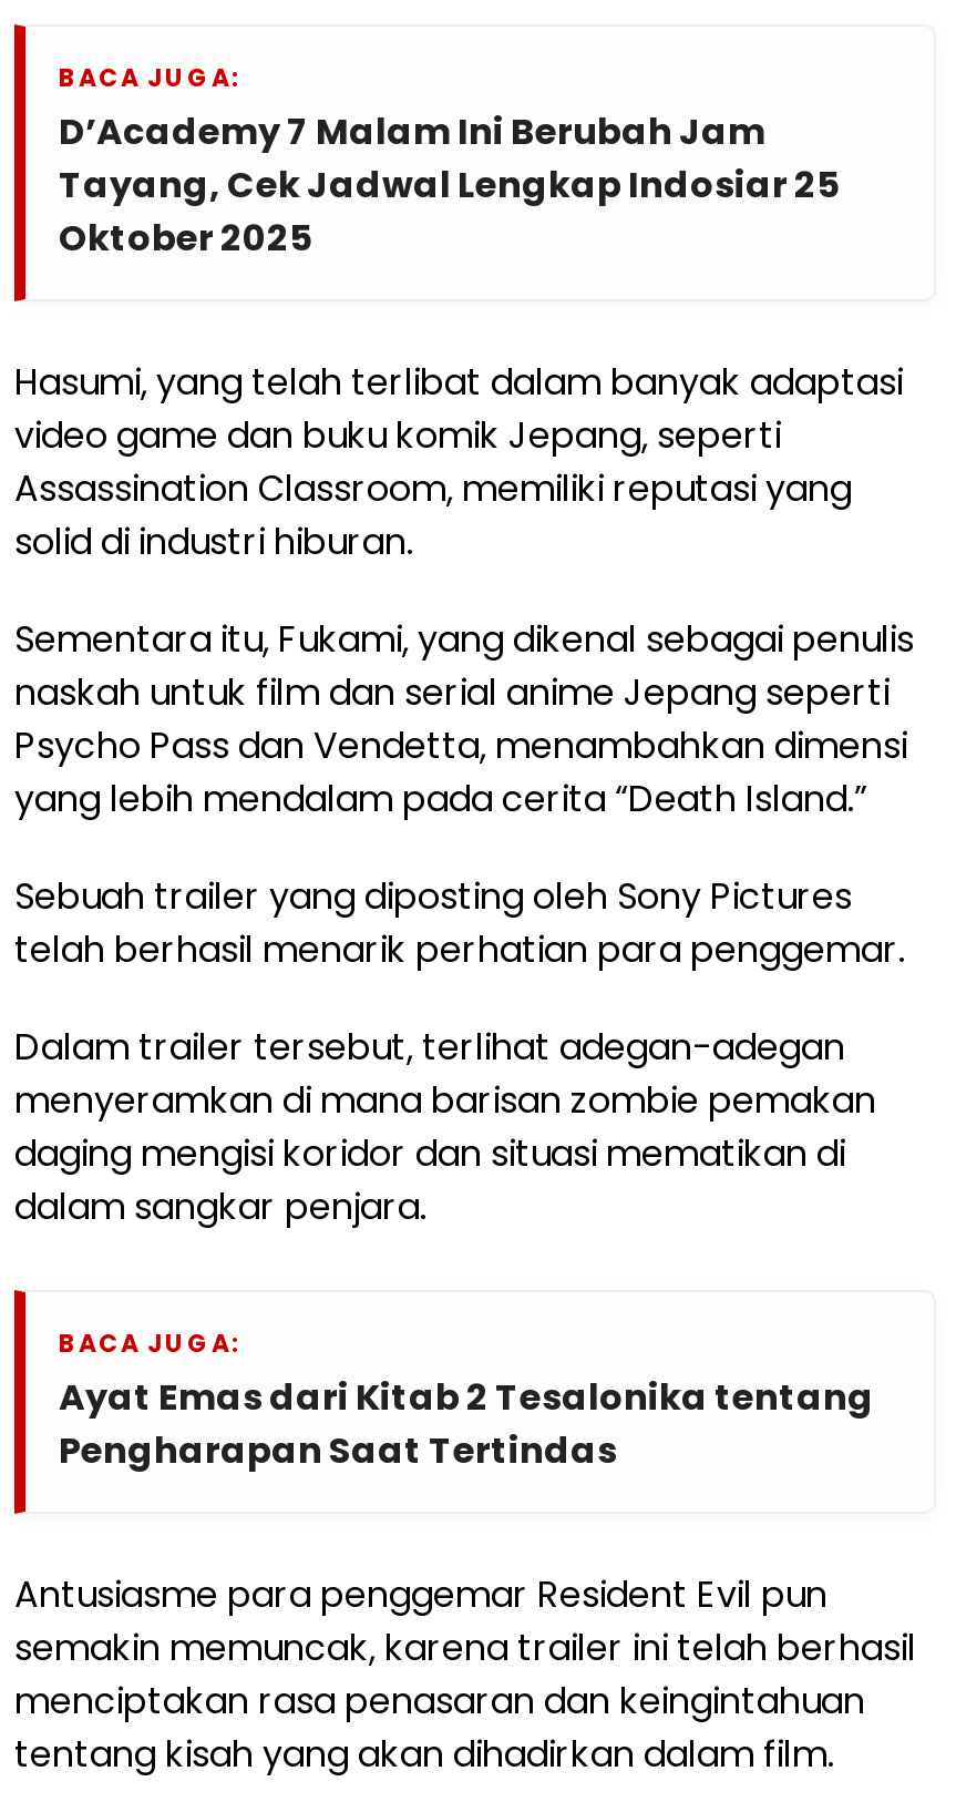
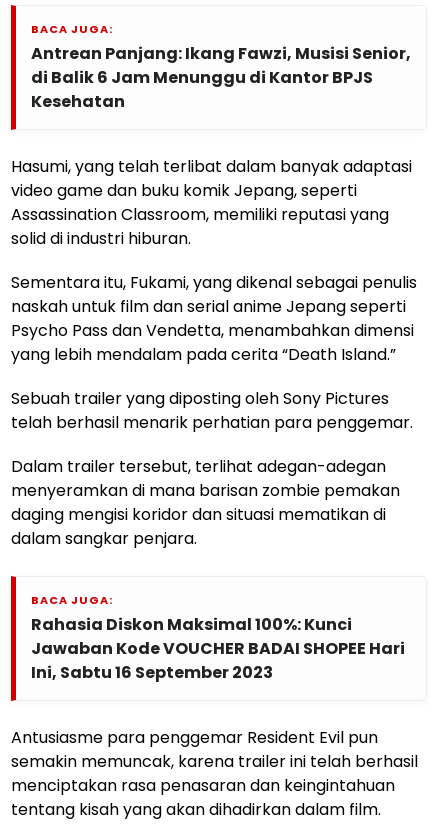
[59,106,839,263] D’Academy 7 Malam Ini Berubah Jam | Tayang, Cek Jadwal Lengkap Indosiar 25 | Oktober 2025 -> [31,42,411,113] Antrean Panjang: Ikang Fawzi, Musisi Senior, | di Balik 6 Jam Menunggu di Kantor BPJS | Kesehatan
[59,1371,874,1476] Ayat Emas dari Kitab 2 Tesalonika tentang | Pengharapan Saat Tertindas -> [31,613,405,684] Rahasia Diskon Maksimal 100%: Kunci | Jawaban Kode VOUCHER BADAI SHOPEE Hari | Ini, Sabtu 16 September 2023

